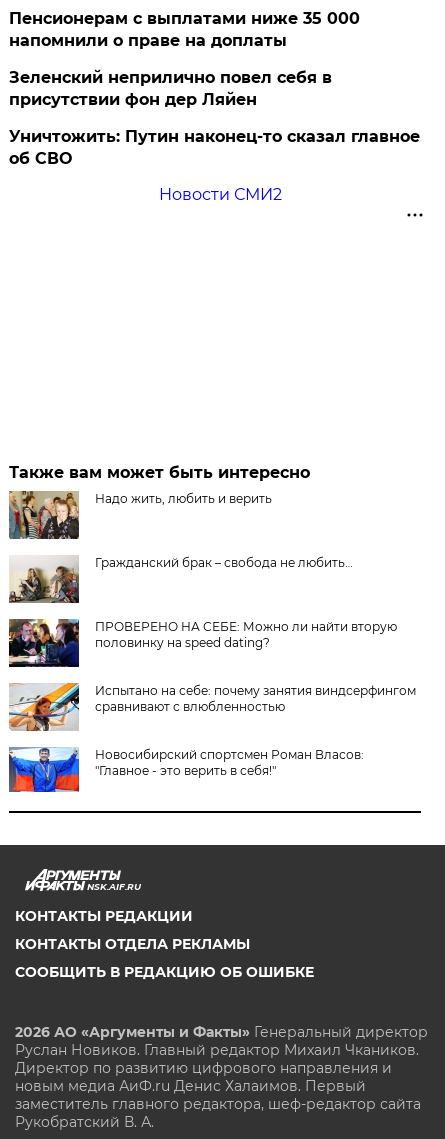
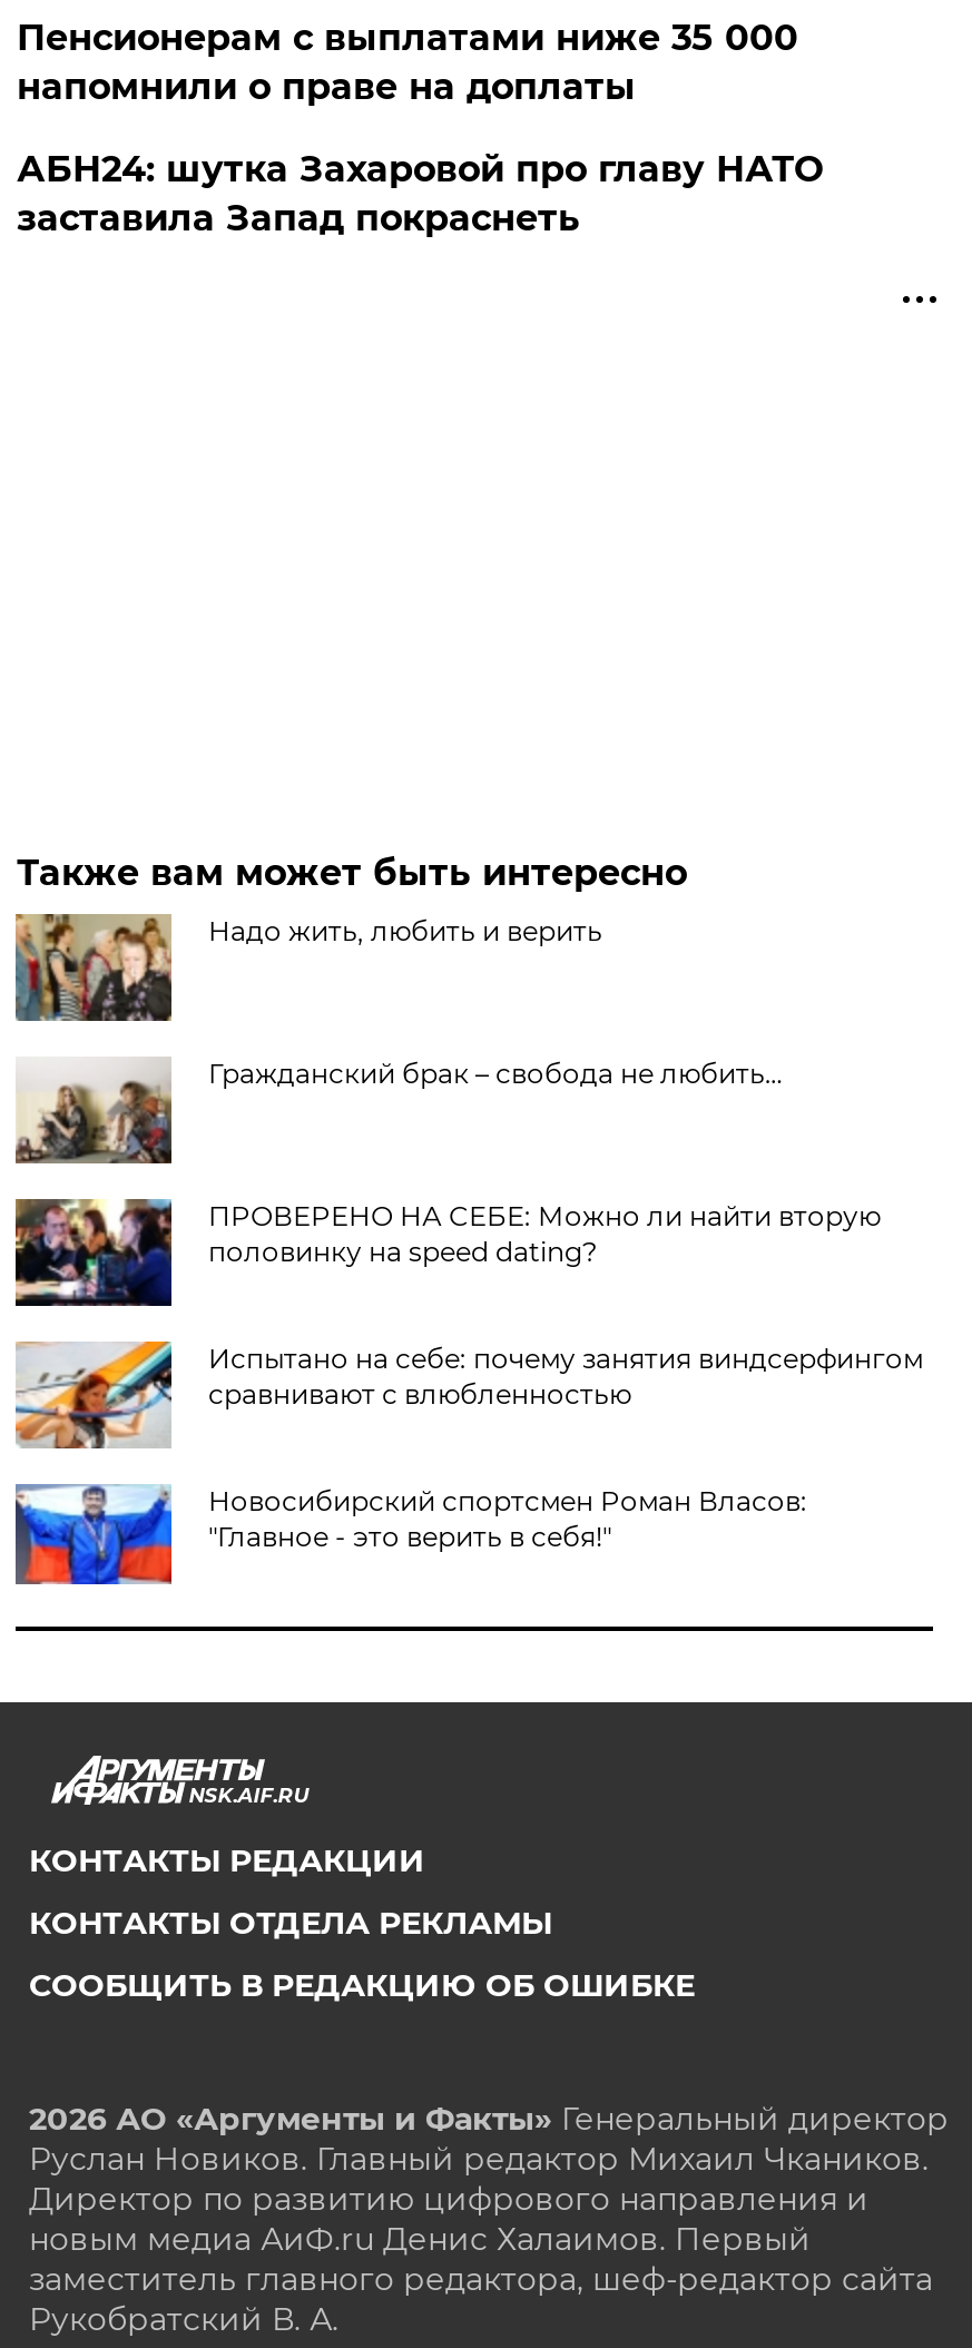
[9,68,420,204] Зеленский неприлично повел cебя в | присутствии фон дер Ляйен | Уничтожить: Путин наконец-то сказал главное | об СВО | Новости СМИ2 -> [16,148,823,239] АБН24: шутка Захаровой про главу НАТО | заставила Запад покраснеть

